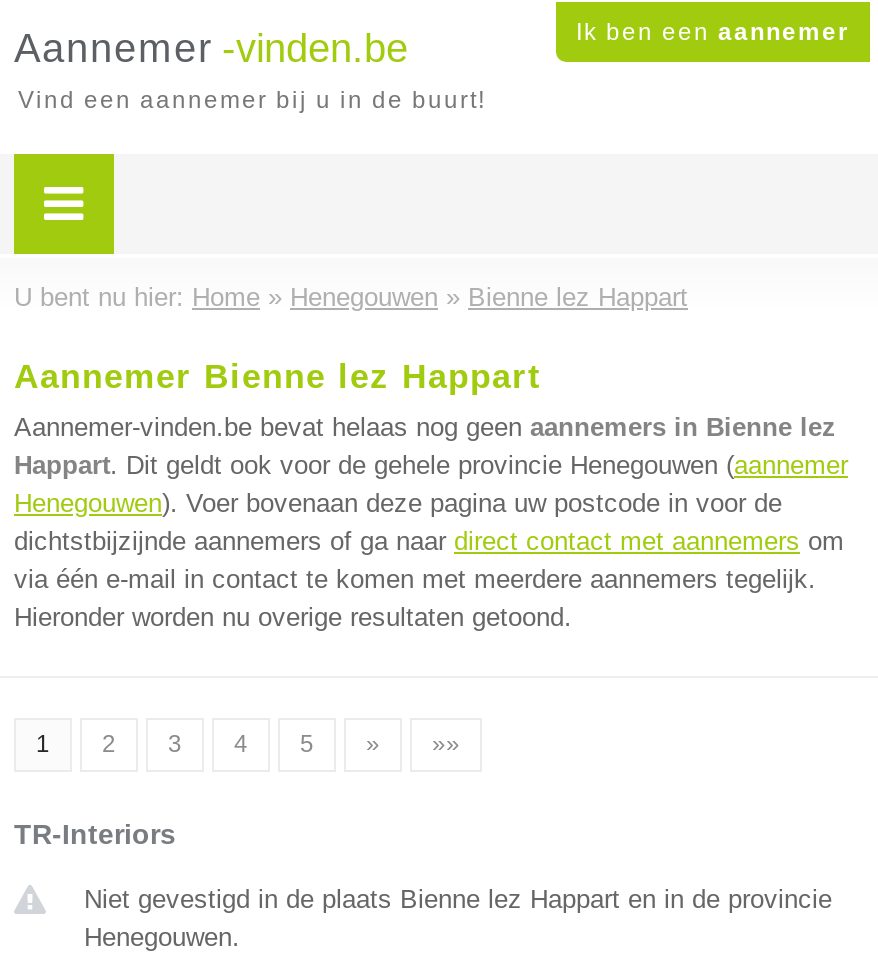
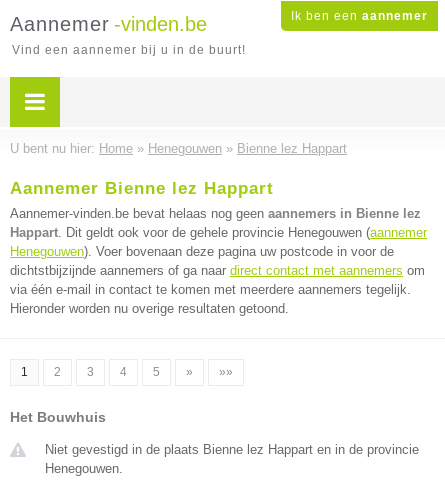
[14,818,176,850] TR-Interiors -> [10,409,106,425] Het Bouwhuis

